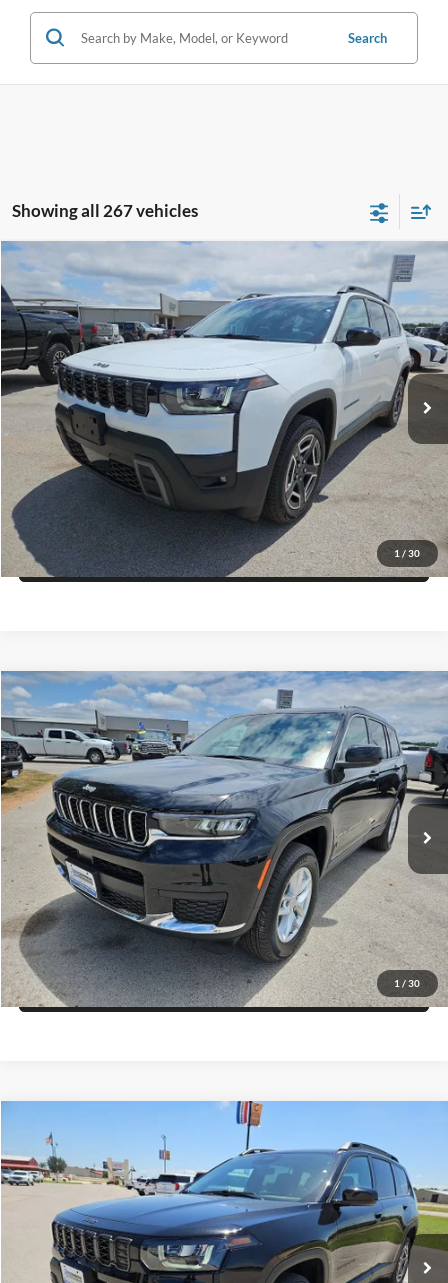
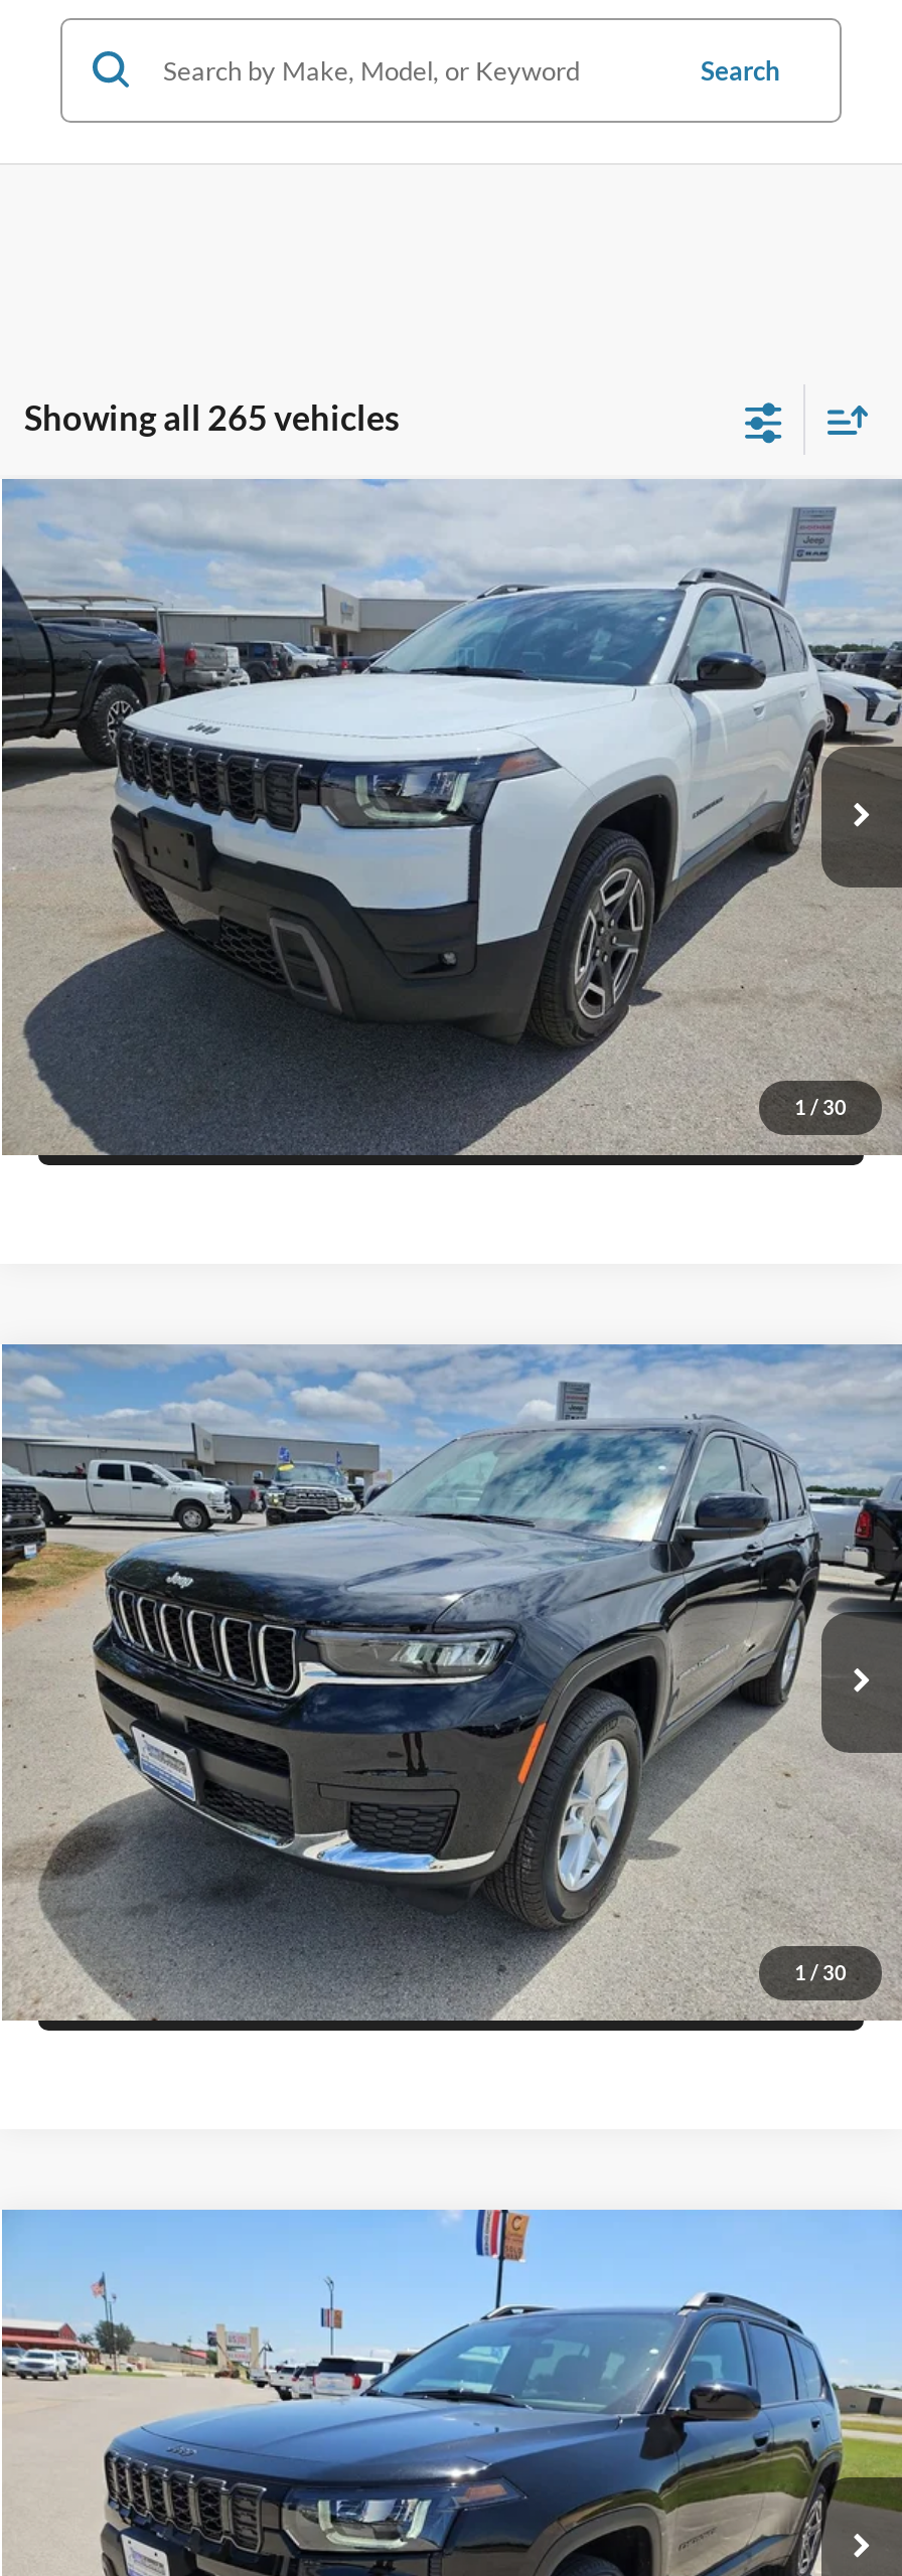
[12,200,198,221] Showing all 267 vehicles -> [24,396,399,438] Showing all 265 vehicles

